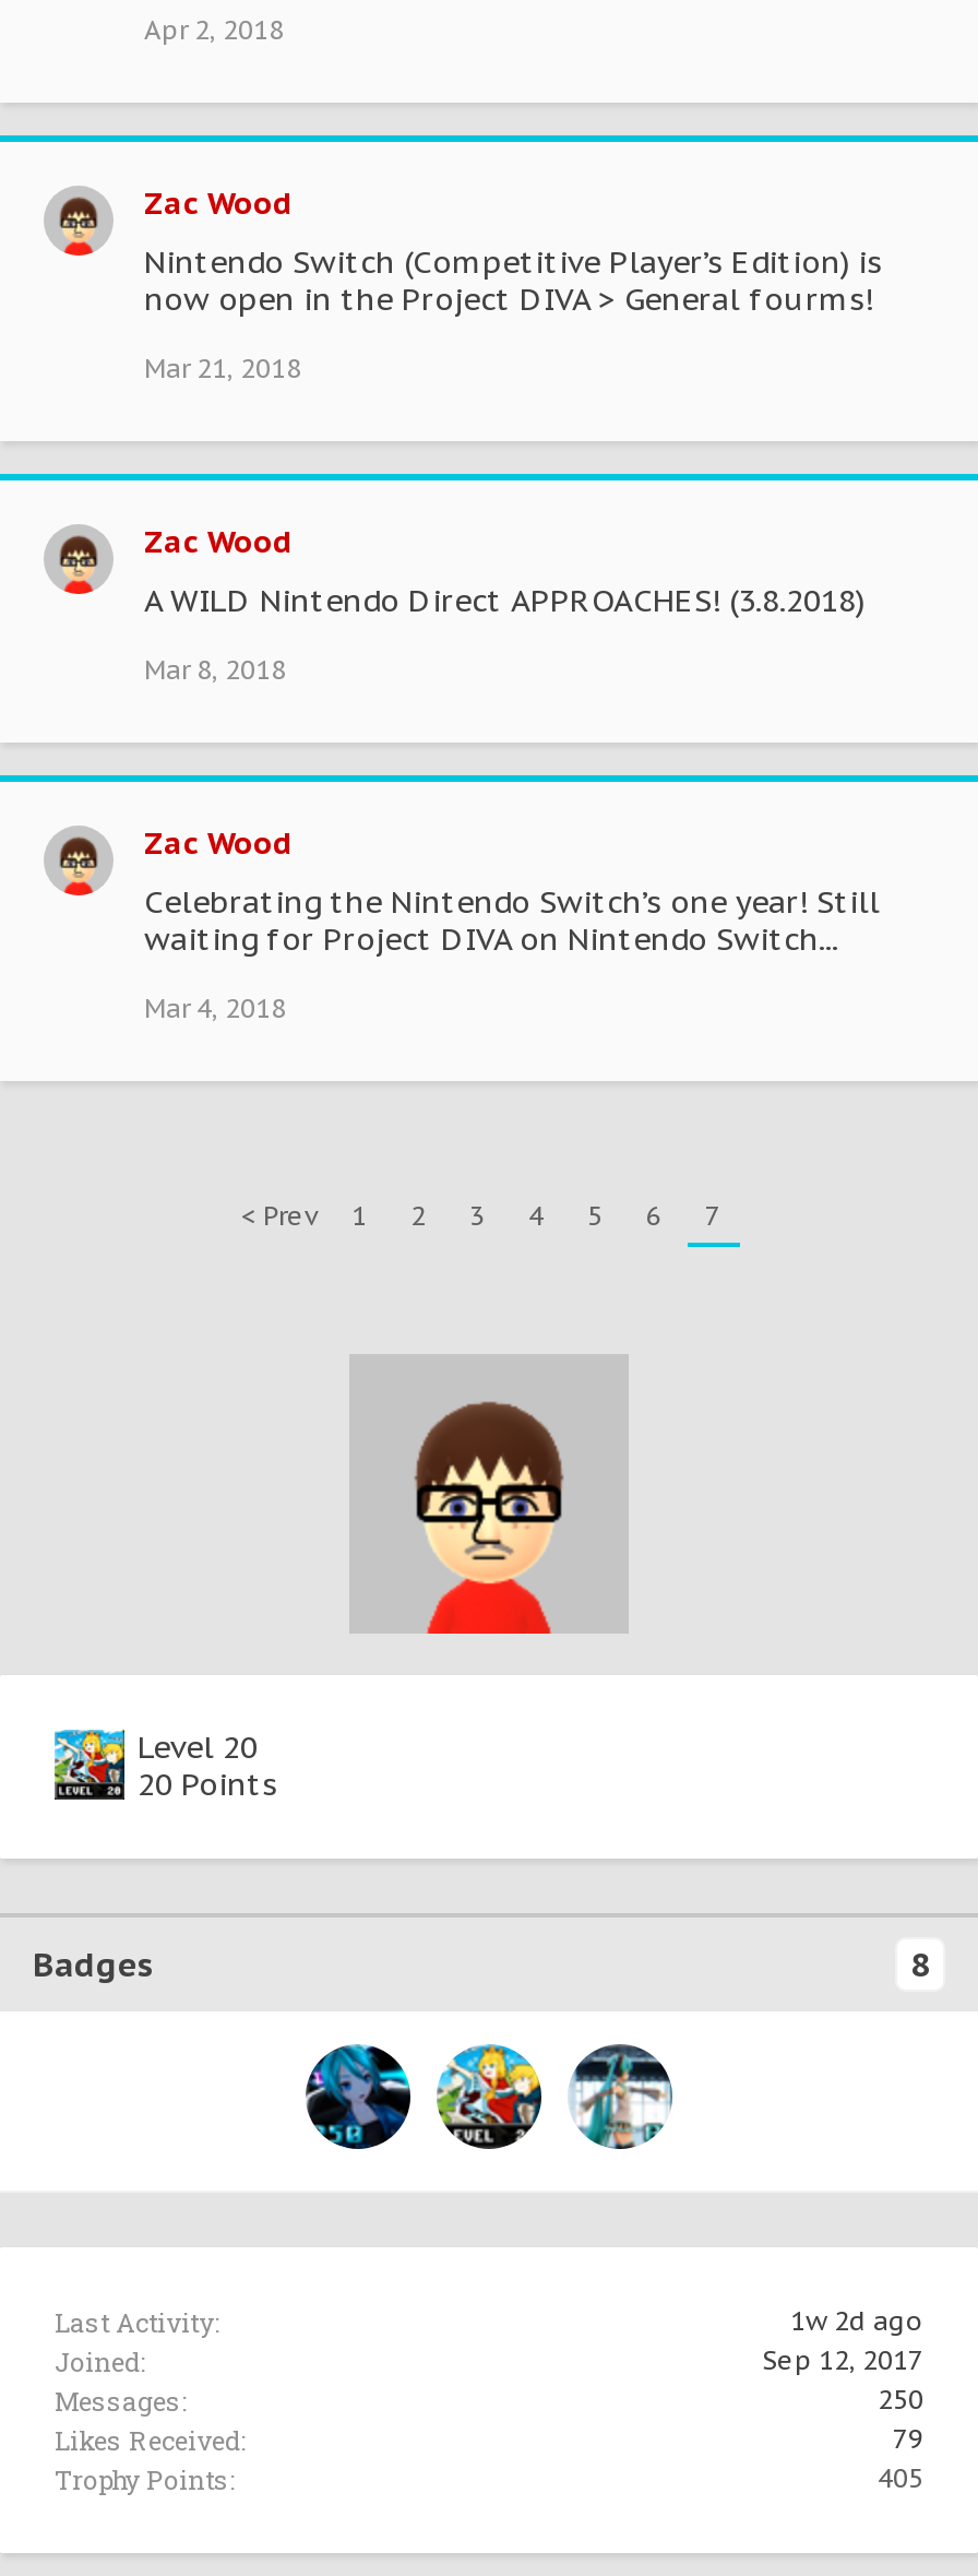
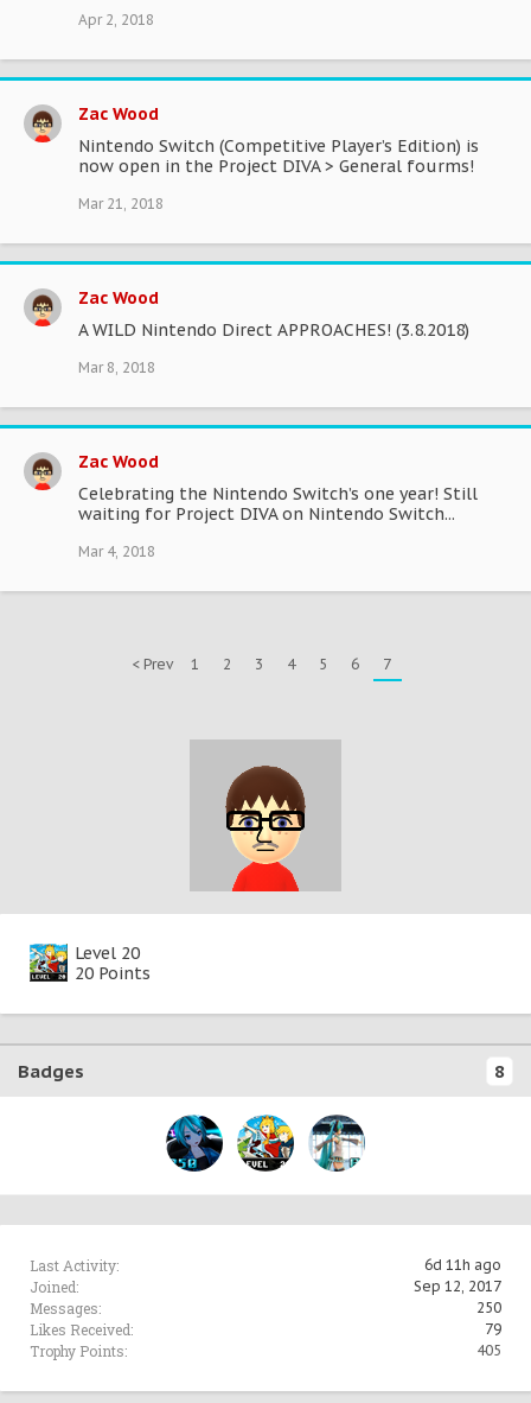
[790,2304,923,2337] 1w 2d ago -> [424,1256,501,1274] 6d 11h ago

